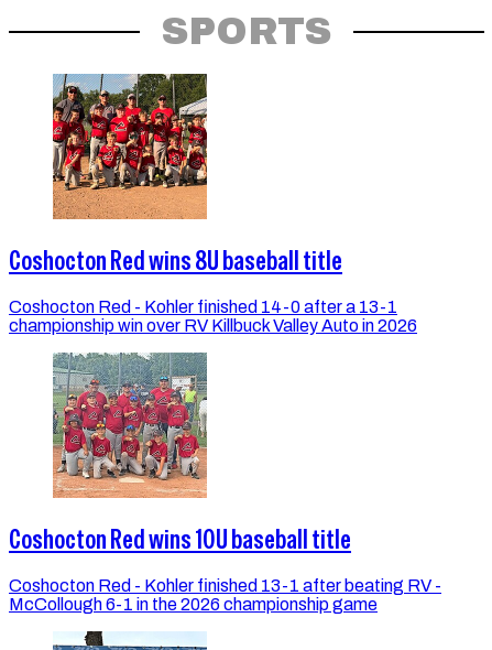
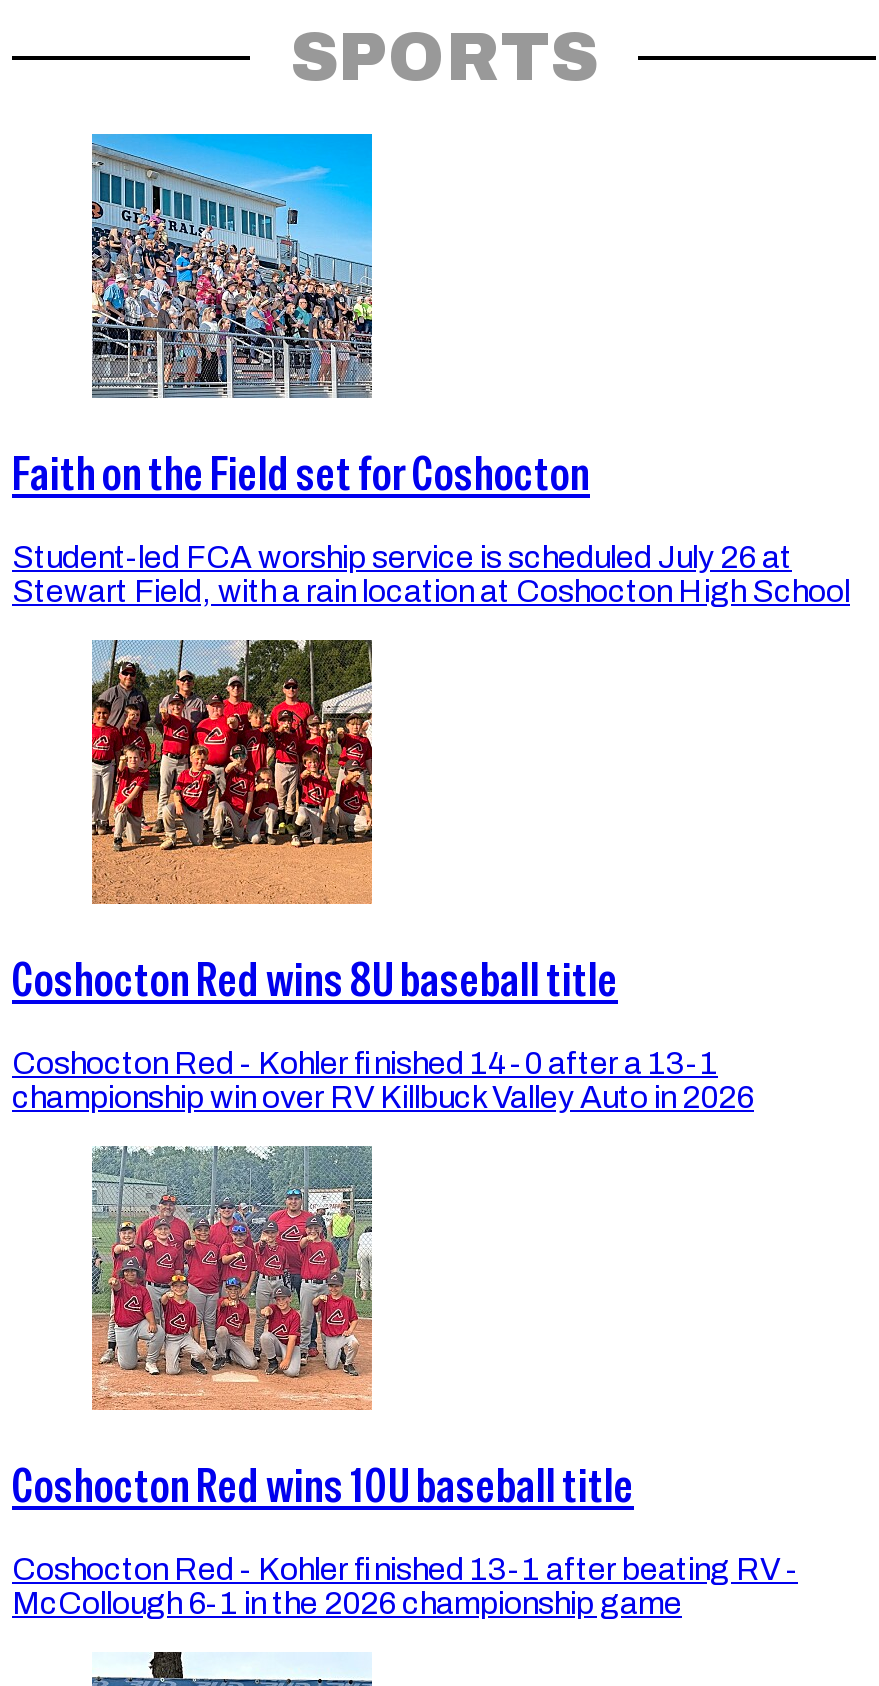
none -> [12,132,850,608] [image] | Faith on the Field set for Coshocton | Student-led FCA worship service is scheduled July 26 at | Stewart Field, with a rain location at Coshocton High School

